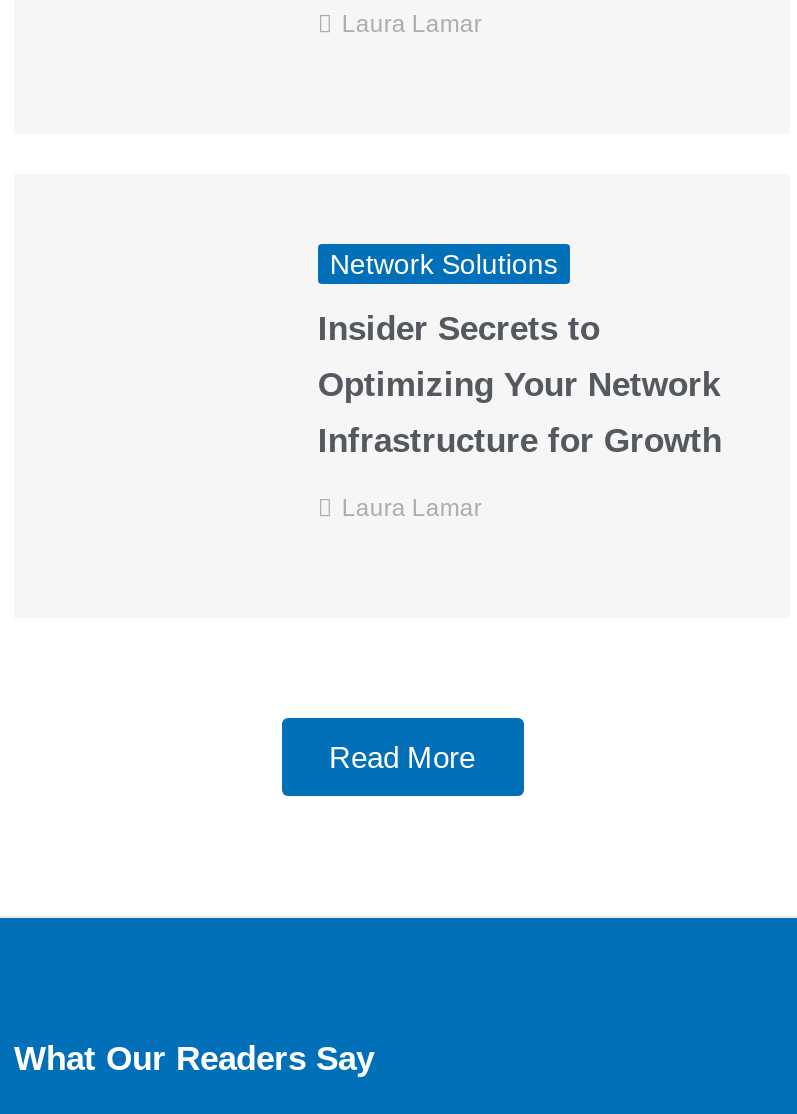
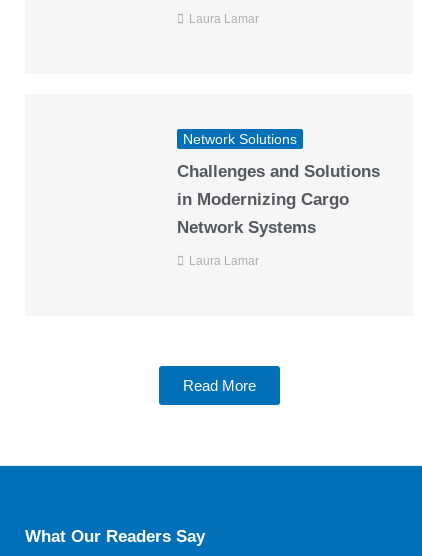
[318,309,600,347] Insider Secrets to -> [177,162,380,181] Challenges and Solutions
[318,365,720,403] Optimizing Your Network -> [177,190,349,209] in Modernizing Cargo
[318,421,722,459] Infrastructure for Growth -> [177,218,316,237] Network Systems

